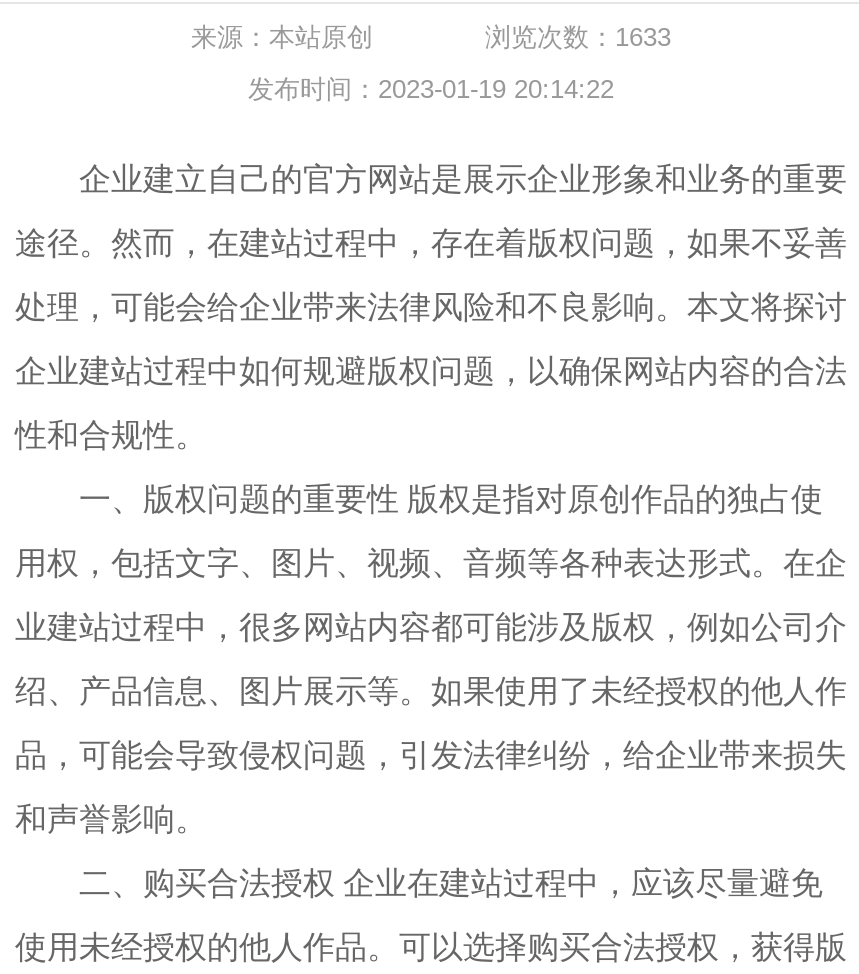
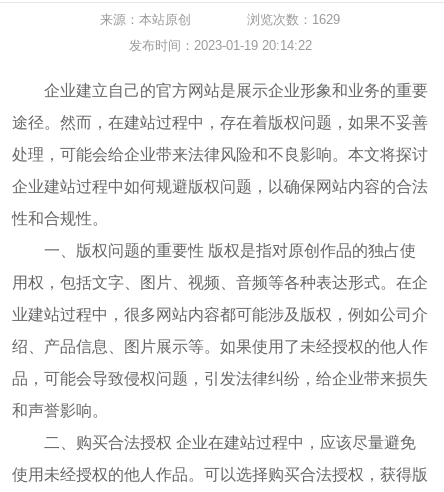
[485,22,671,52] 浏览次数：1633 -> [247,12,340,27] 浏览次数：1629

